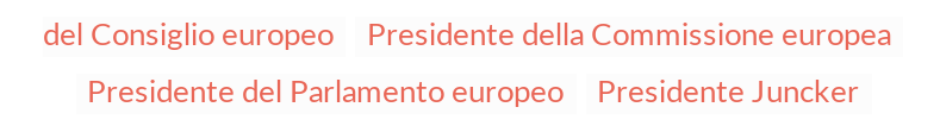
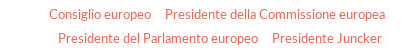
[43,21,334,52] del Consiglio europeo -> [49,9,151,22] Consiglio europeo

